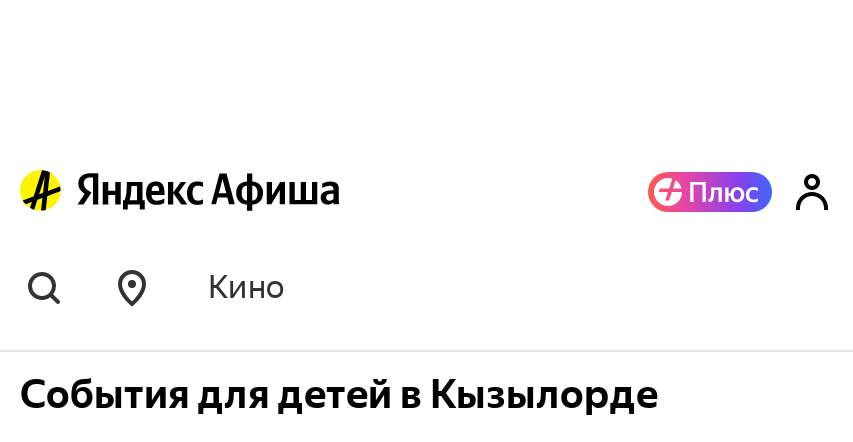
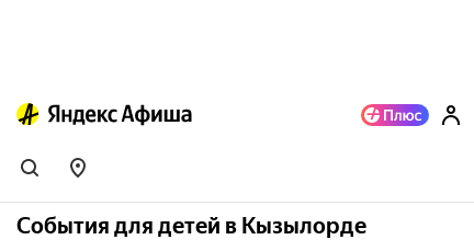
[208,268,284,306] Кино -> none

